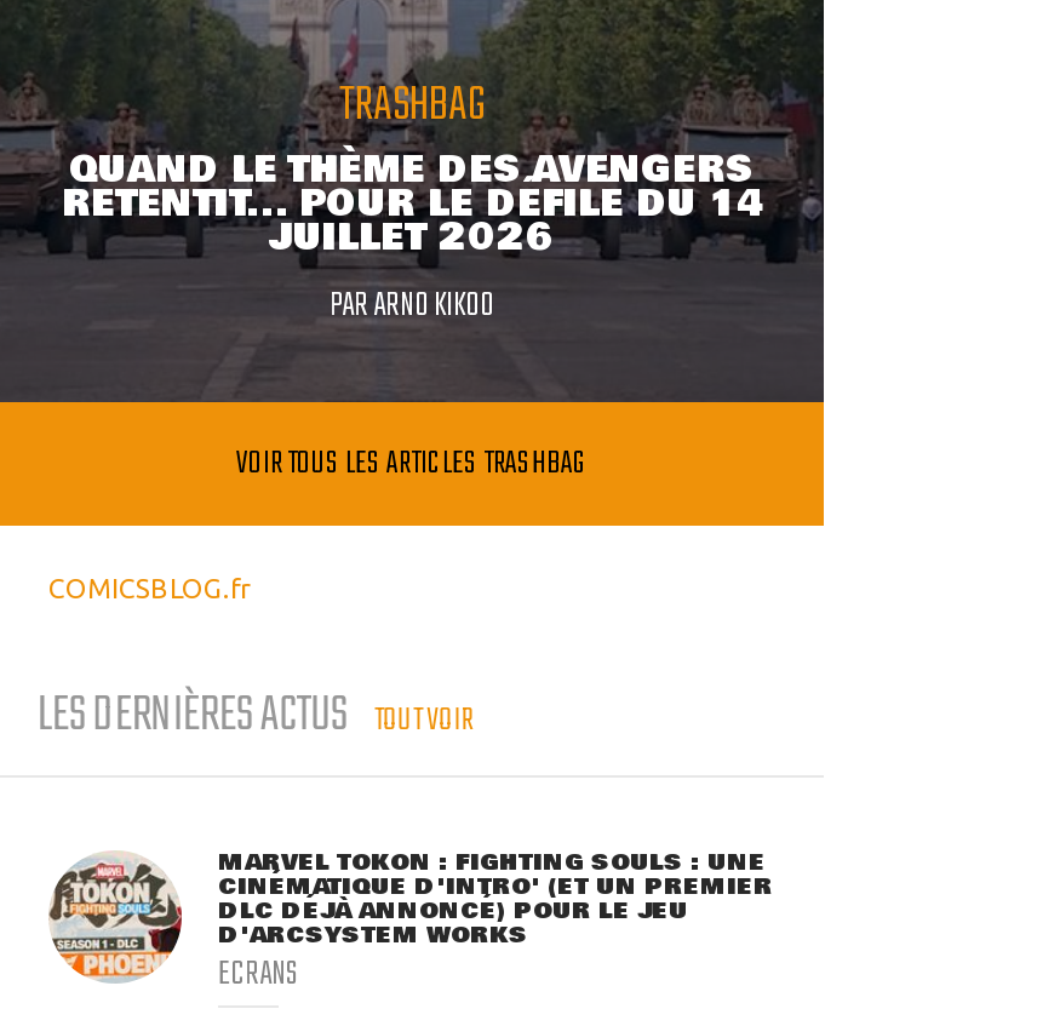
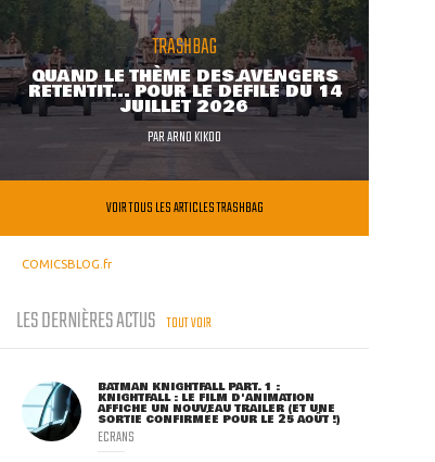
[46,845,773,984] [image] | MARVEL TOKON : FIGHTING SOULS : UNE | CINÉMATIQUE D'INTRO' (ET UN PREMIER | DLC DÉJÀ ANNONCÉ) POUR LE JEU | D'ARCSYSTEM WORKS -> [23,379,341,442] [image] | BATMAN KNIGHTFALL PART. 1 : | KNIGHTFALL : LE FILM D'ANIMATION | AFFICHE UN NOUVEAU TRAILER (ET UNE | SORTIE CONFIRMÉE POUR LE 25 AOÛT !)

